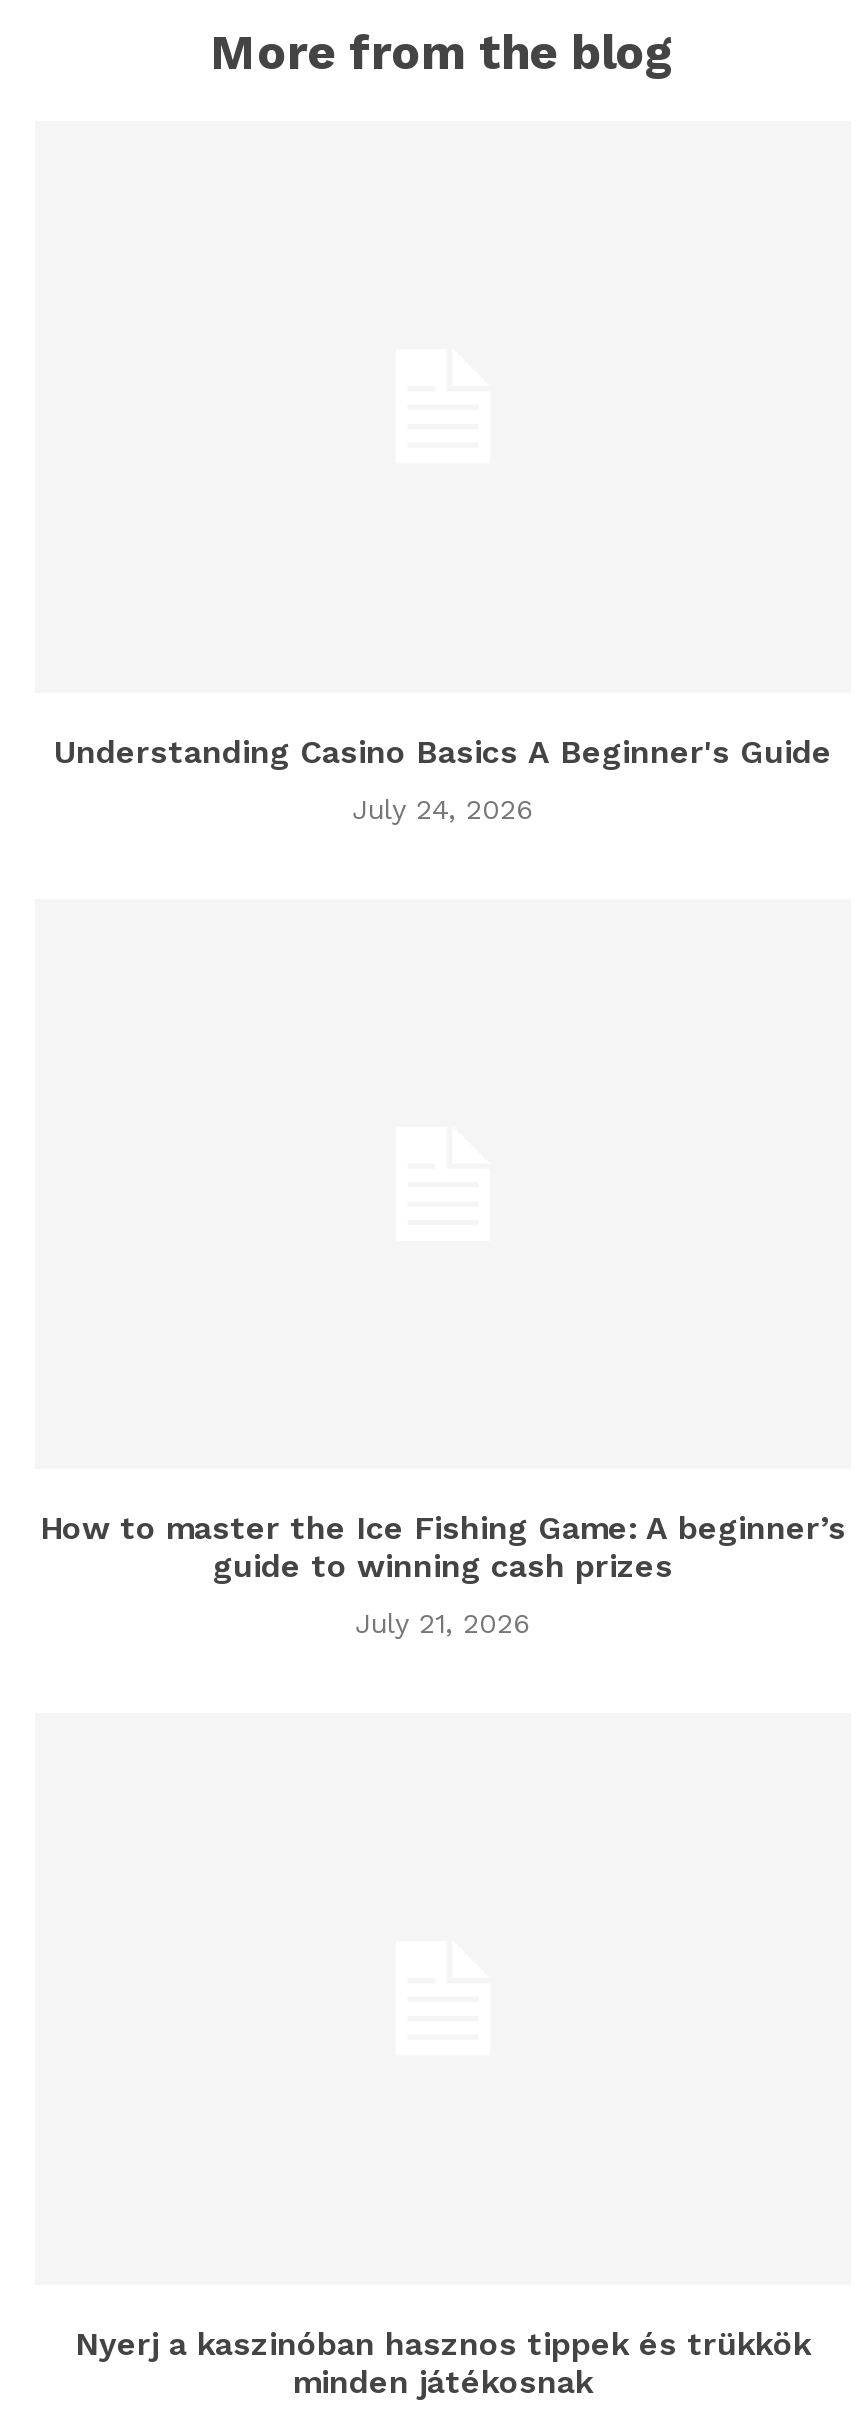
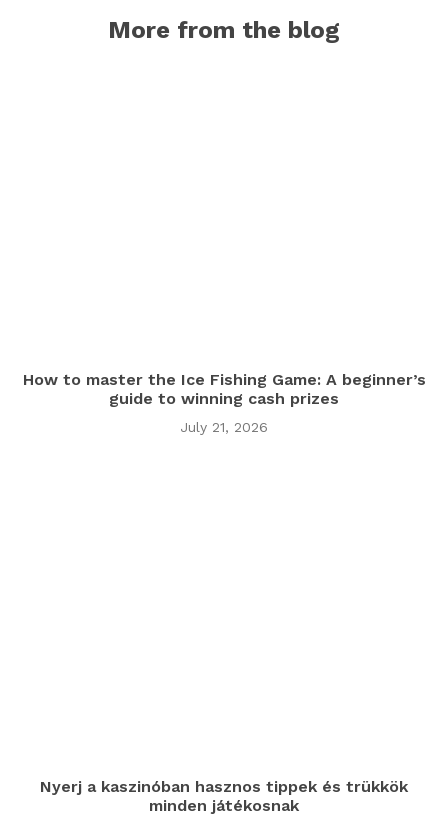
[54,733,832,825] Understanding Casino Basics A Beginner's Guide | July 24, 2026 -> none

